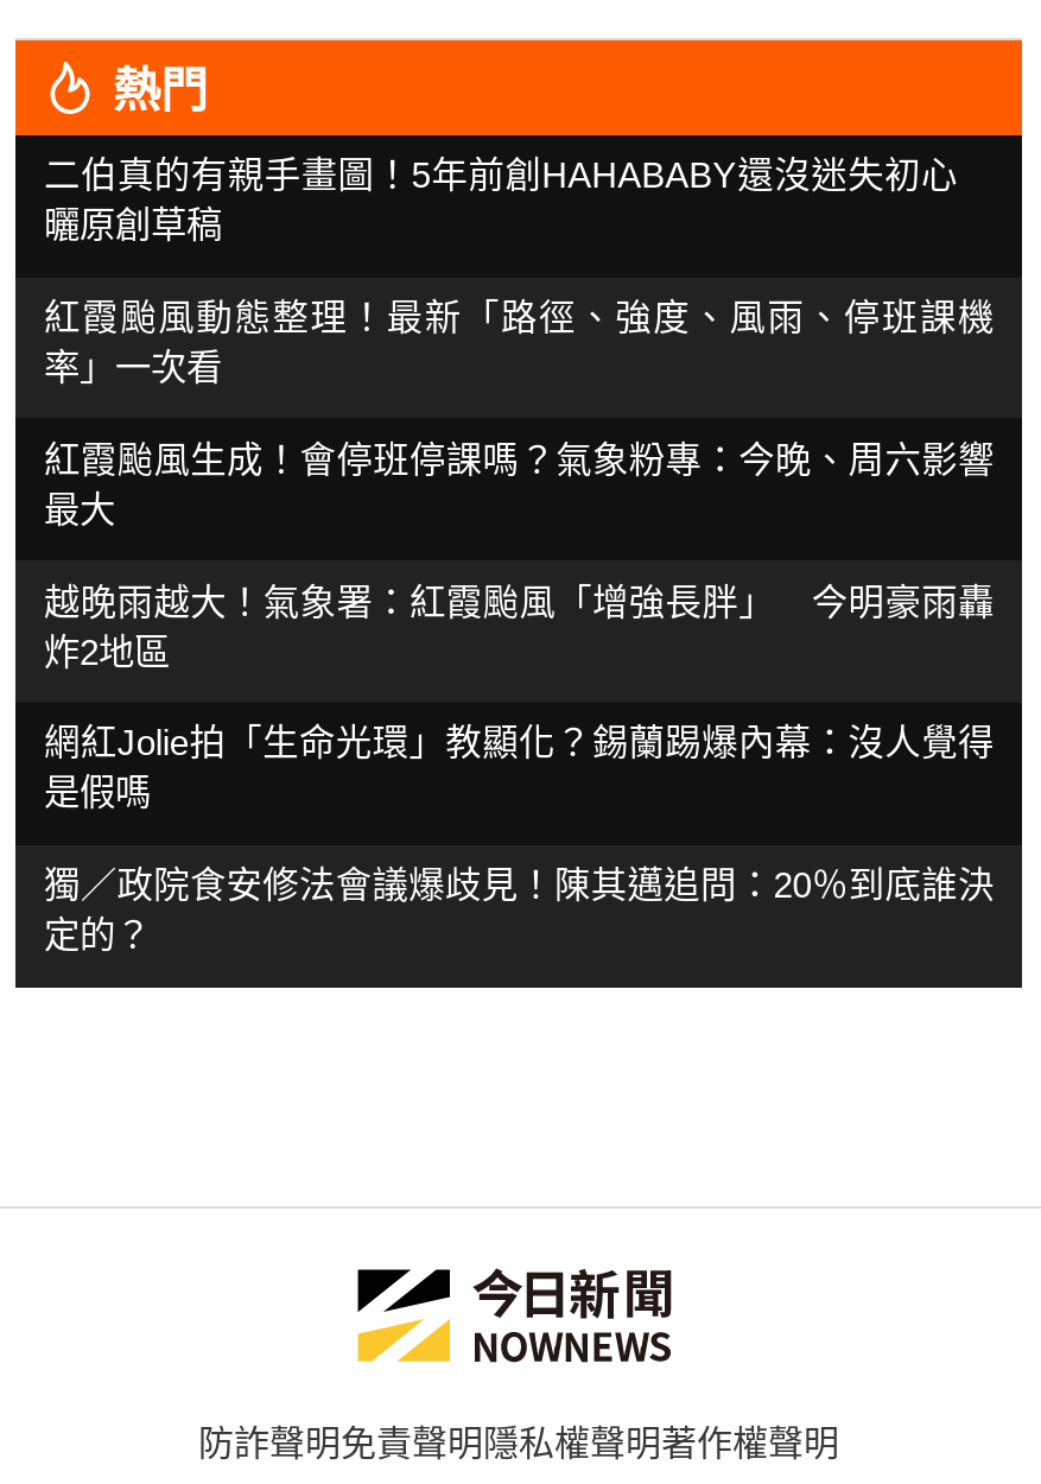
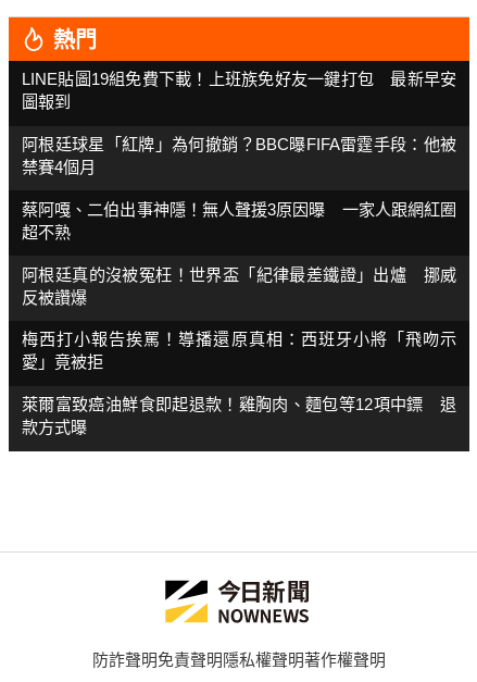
[44,155,994,245] 二伯真的有親手畫圖！5年前創HAHABABY還沒迷失初心 | 曬原創草稿 -> [22,70,456,111] LINE貼圖19組免費下載！上班族免好友一鍵打包 最新早安 | 圖報到
[44,297,994,387] 紅霞颱風動態整理！最新「路徑、強度、風雨、停班課機 | 率」一次看 -> [22,135,456,176] 阿根廷球星「紅牌」為何撤銷？BBC曝FIFA雷霆手段：他被 | 禁賽4個月
[44,439,994,529] 紅霞颱風生成！會停班停課嗎？氣象粉專：今晚、周六影響 | 最大 -> [22,200,456,241] 蔡阿嘎、二伯出事神隱！無人聲援3原因曝 一家人跟網紅圈 | 超不熟
[44,581,994,671] 越晚雨越大！氣象署：紅霞颱風「增強長胖」 今明豪雨轟 | 炸2地區 -> [22,265,456,306] 阿根廷真的沒被冤枉！世界盃「紀律最差鐵證」出爐 挪威 | 反被讚爆
[44,723,994,813] 網紅Jolie拍「生命光環」教顯化？錫蘭踢爆內幕：沒人覺得 | 是假嗎 -> [22,330,456,371] 梅西打小報告挨罵！導播還原真相：西班牙小將「飛吻示 | 愛」竟被拒
[44,865,994,955] 獨／政院食安修法會議爆歧見！陳其邁追問：20％到底誰決 | 定的？ -> [22,395,456,436] 萊爾富致癌油鮮食即起退款！雞胸肉、麵包等12項中鏢 退 | 款方式曝

